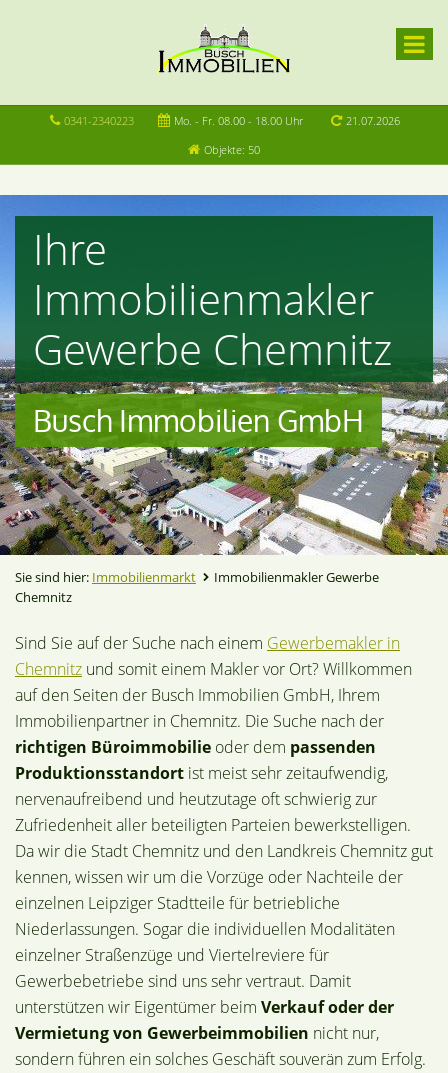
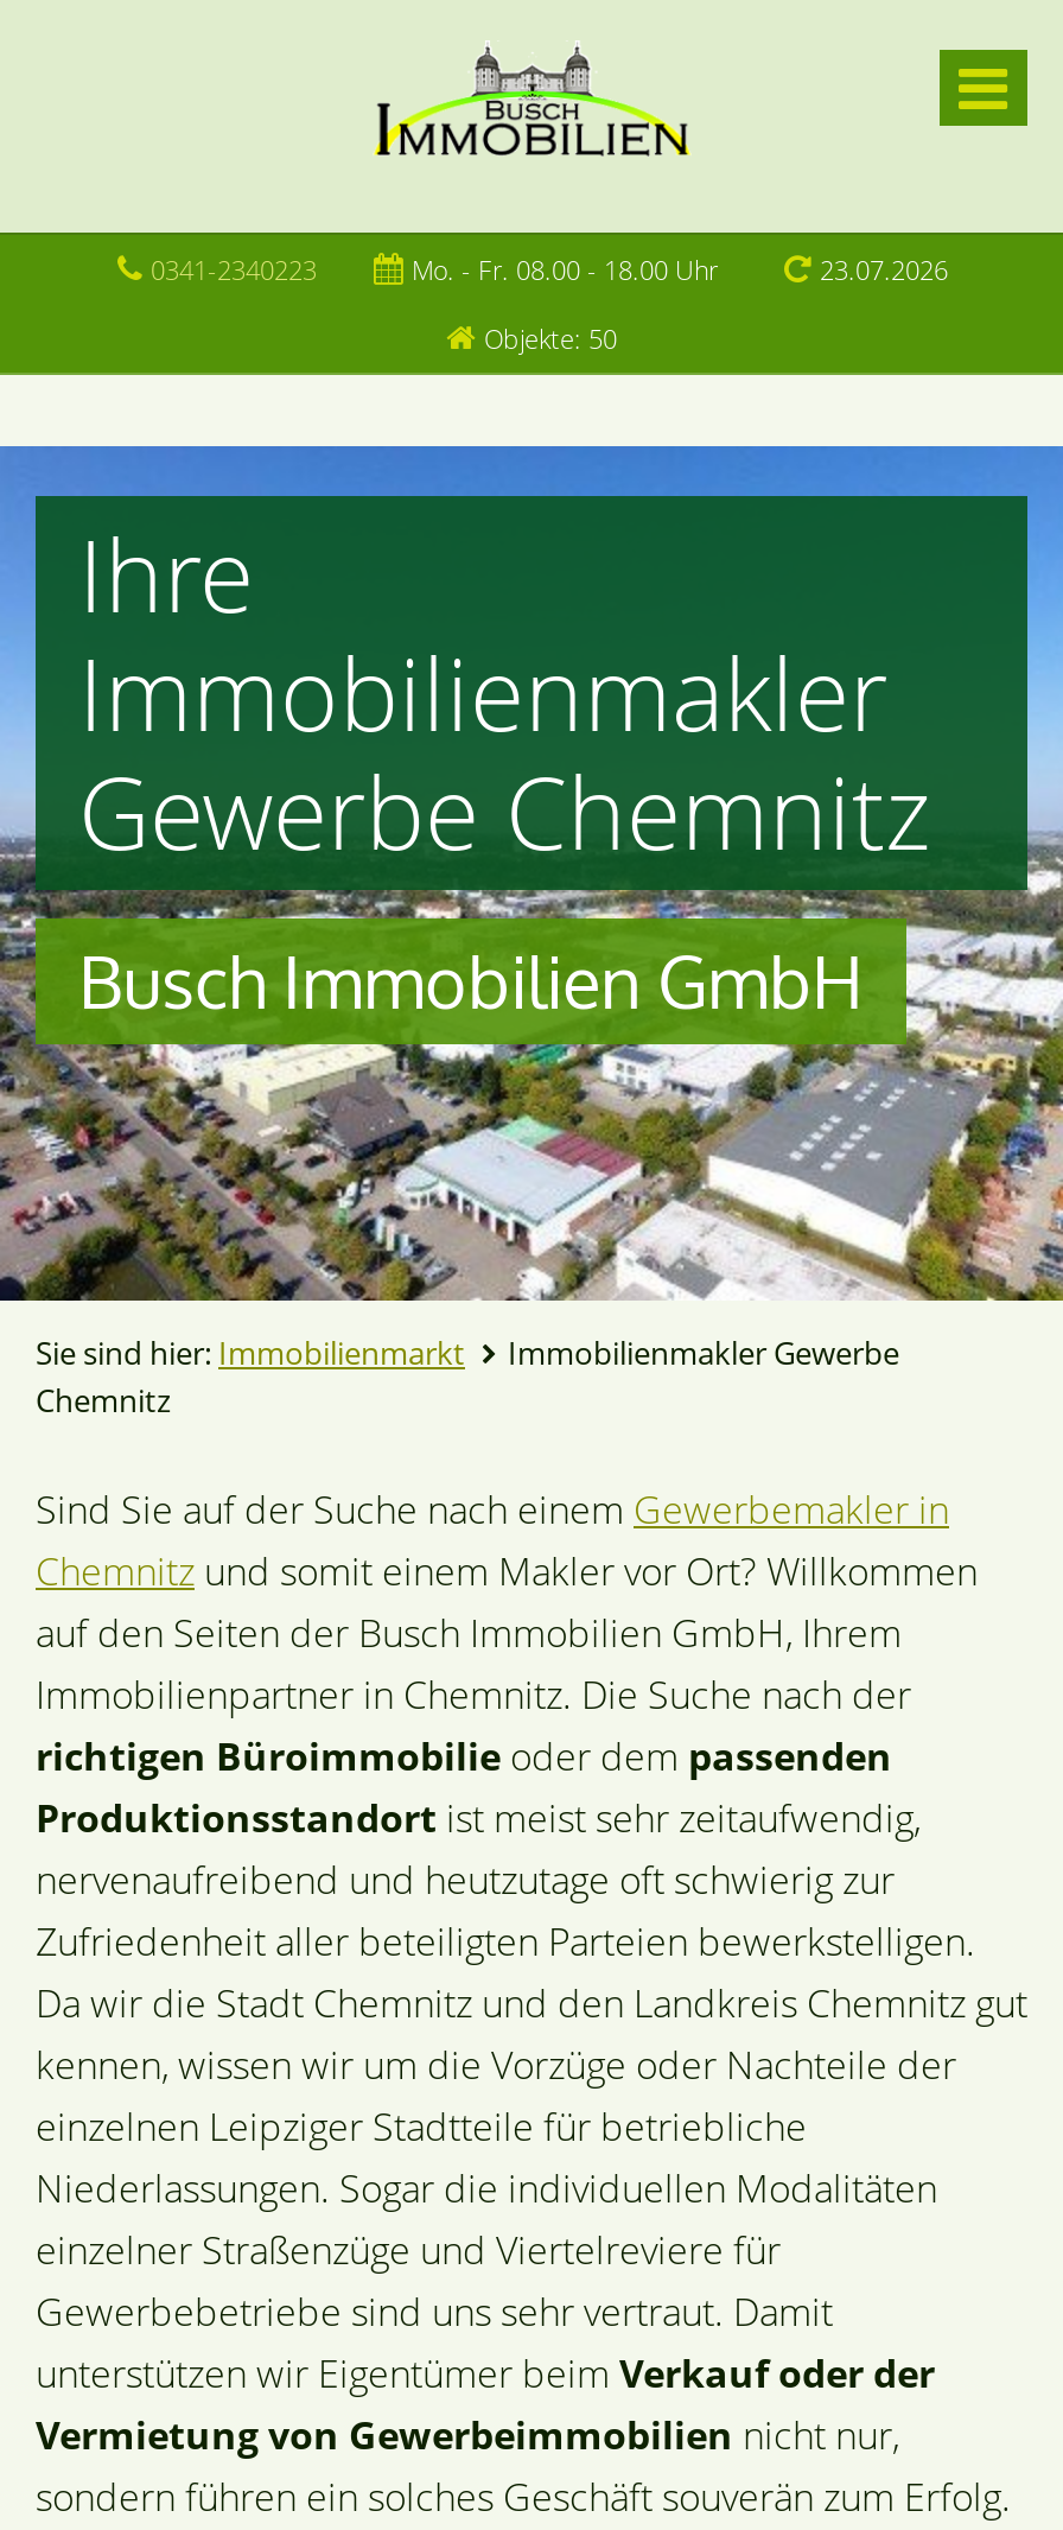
[342,113,399,128] 21.07.2026 -> [813,252,948,287] 23.07.2026

